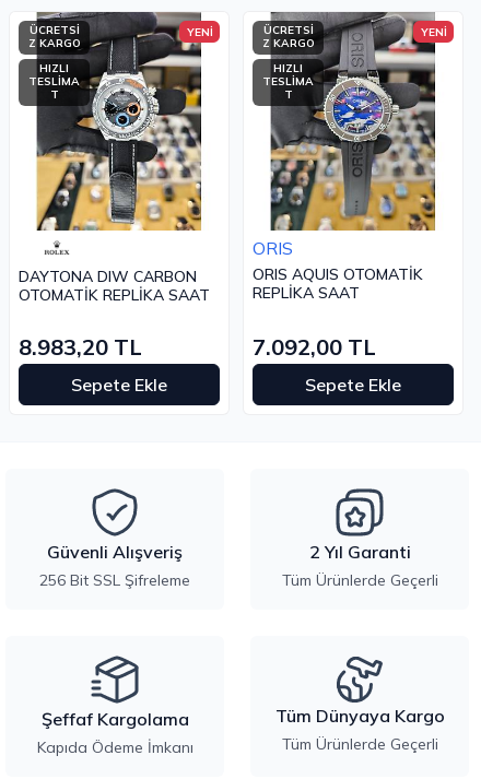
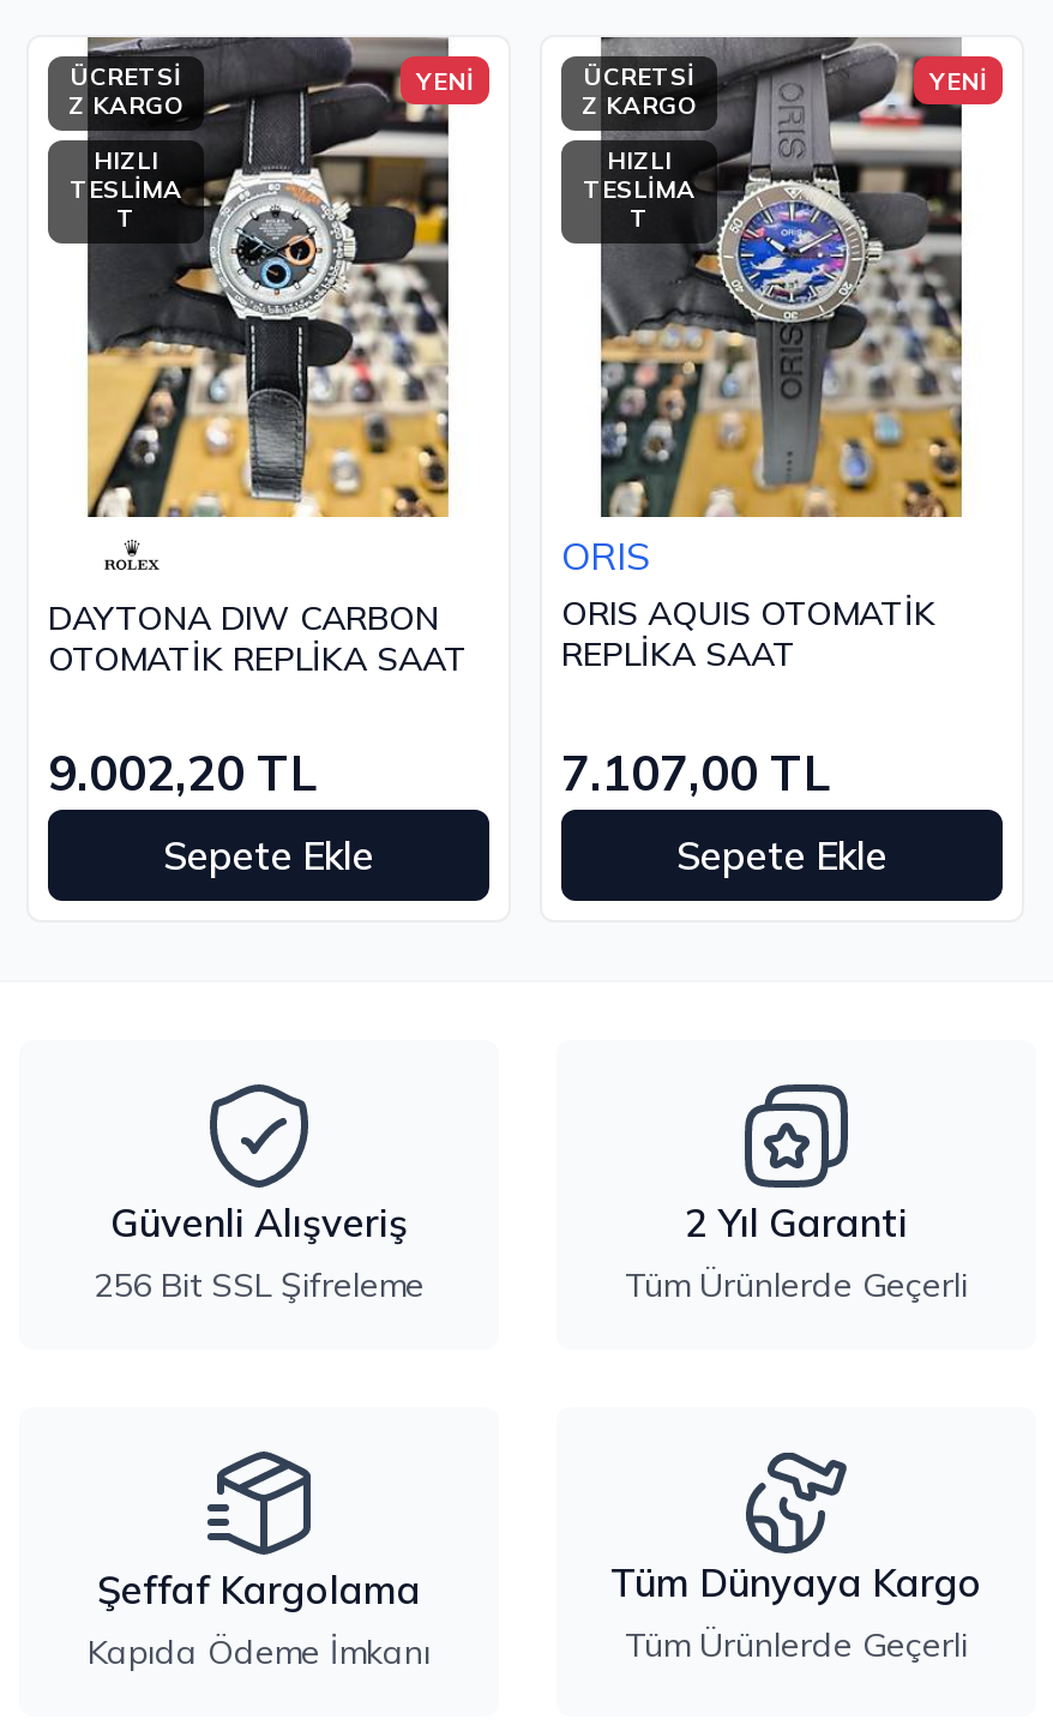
[19,333,142,360] 8.983,20 TL -> [48,741,319,801] 9.002,20 TL
[253,333,376,360] 7.092,00 TL -> [561,741,832,801] 7.107,00 TL

